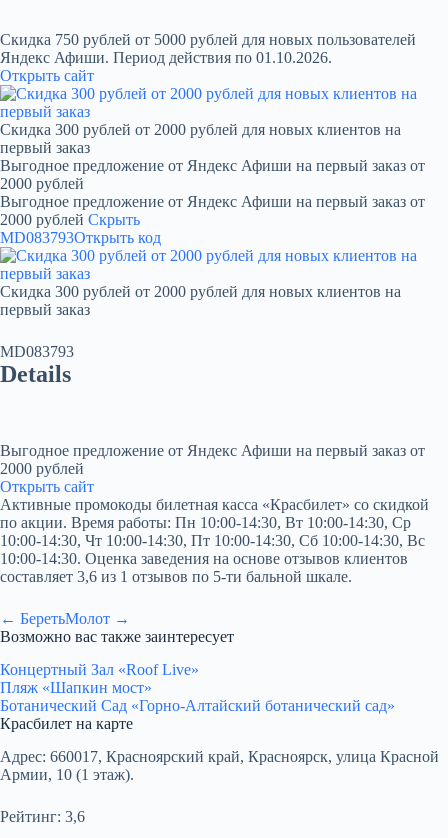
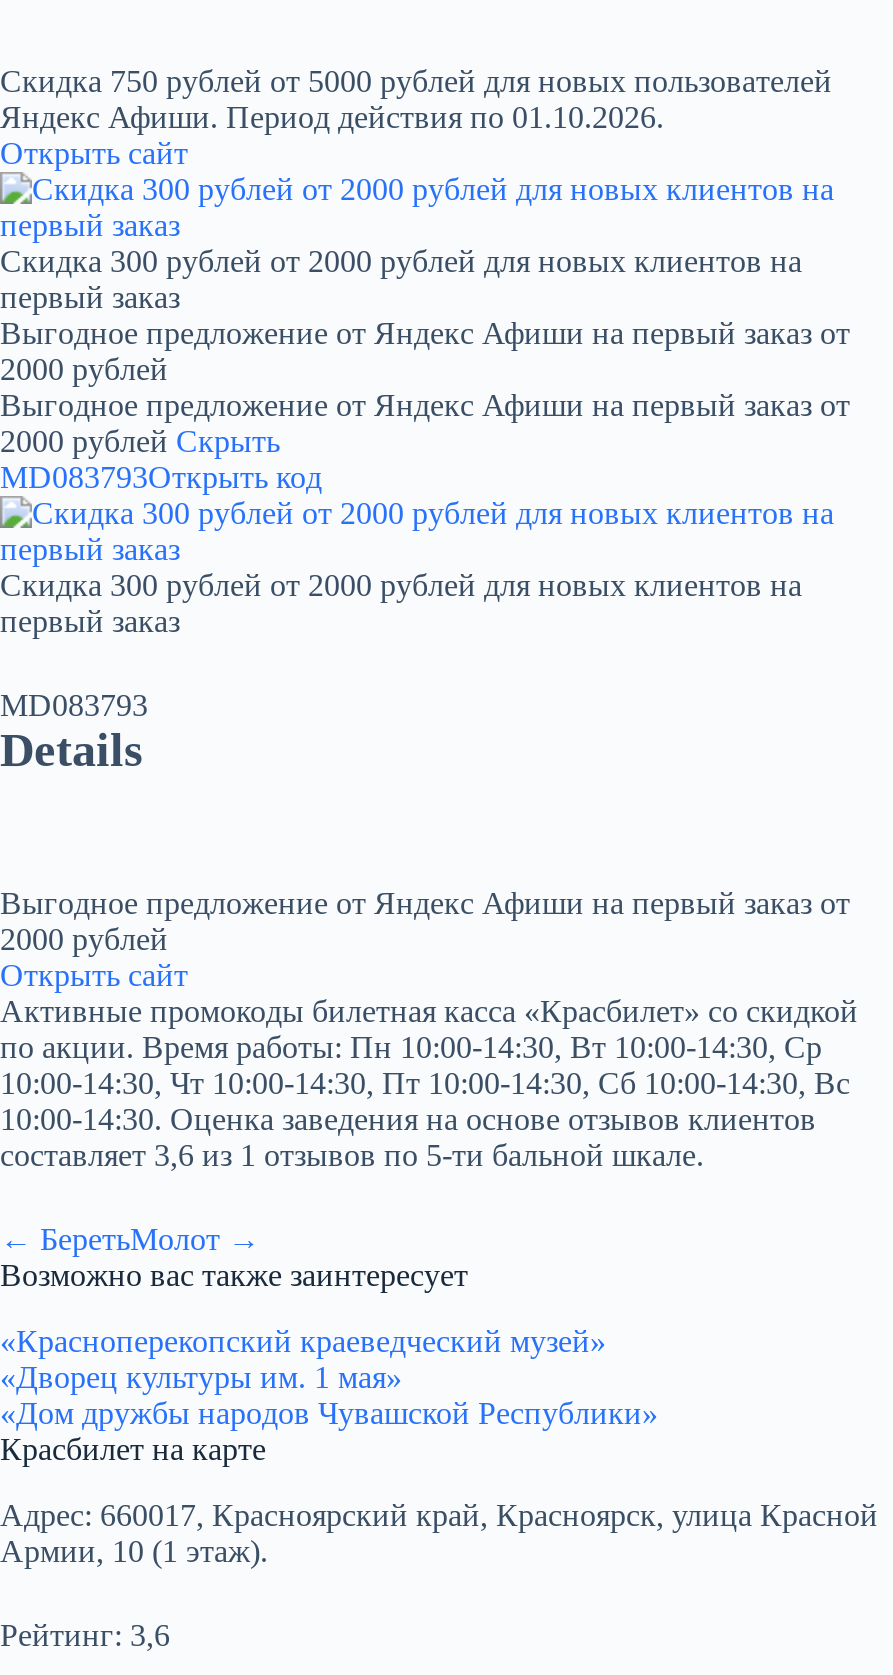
[0,661,395,714] Концертный Зал «Roof Live» | Пляж «Шапкин мост» | Ботанический Сад «Горно-Алтайский ботанический сад» -> [0,1324,658,1430] «Красноперекопский краеведческий музей» | «Дворец культуры им. 1 мая» | «Дом дружбы народов Чувашской Республики»

